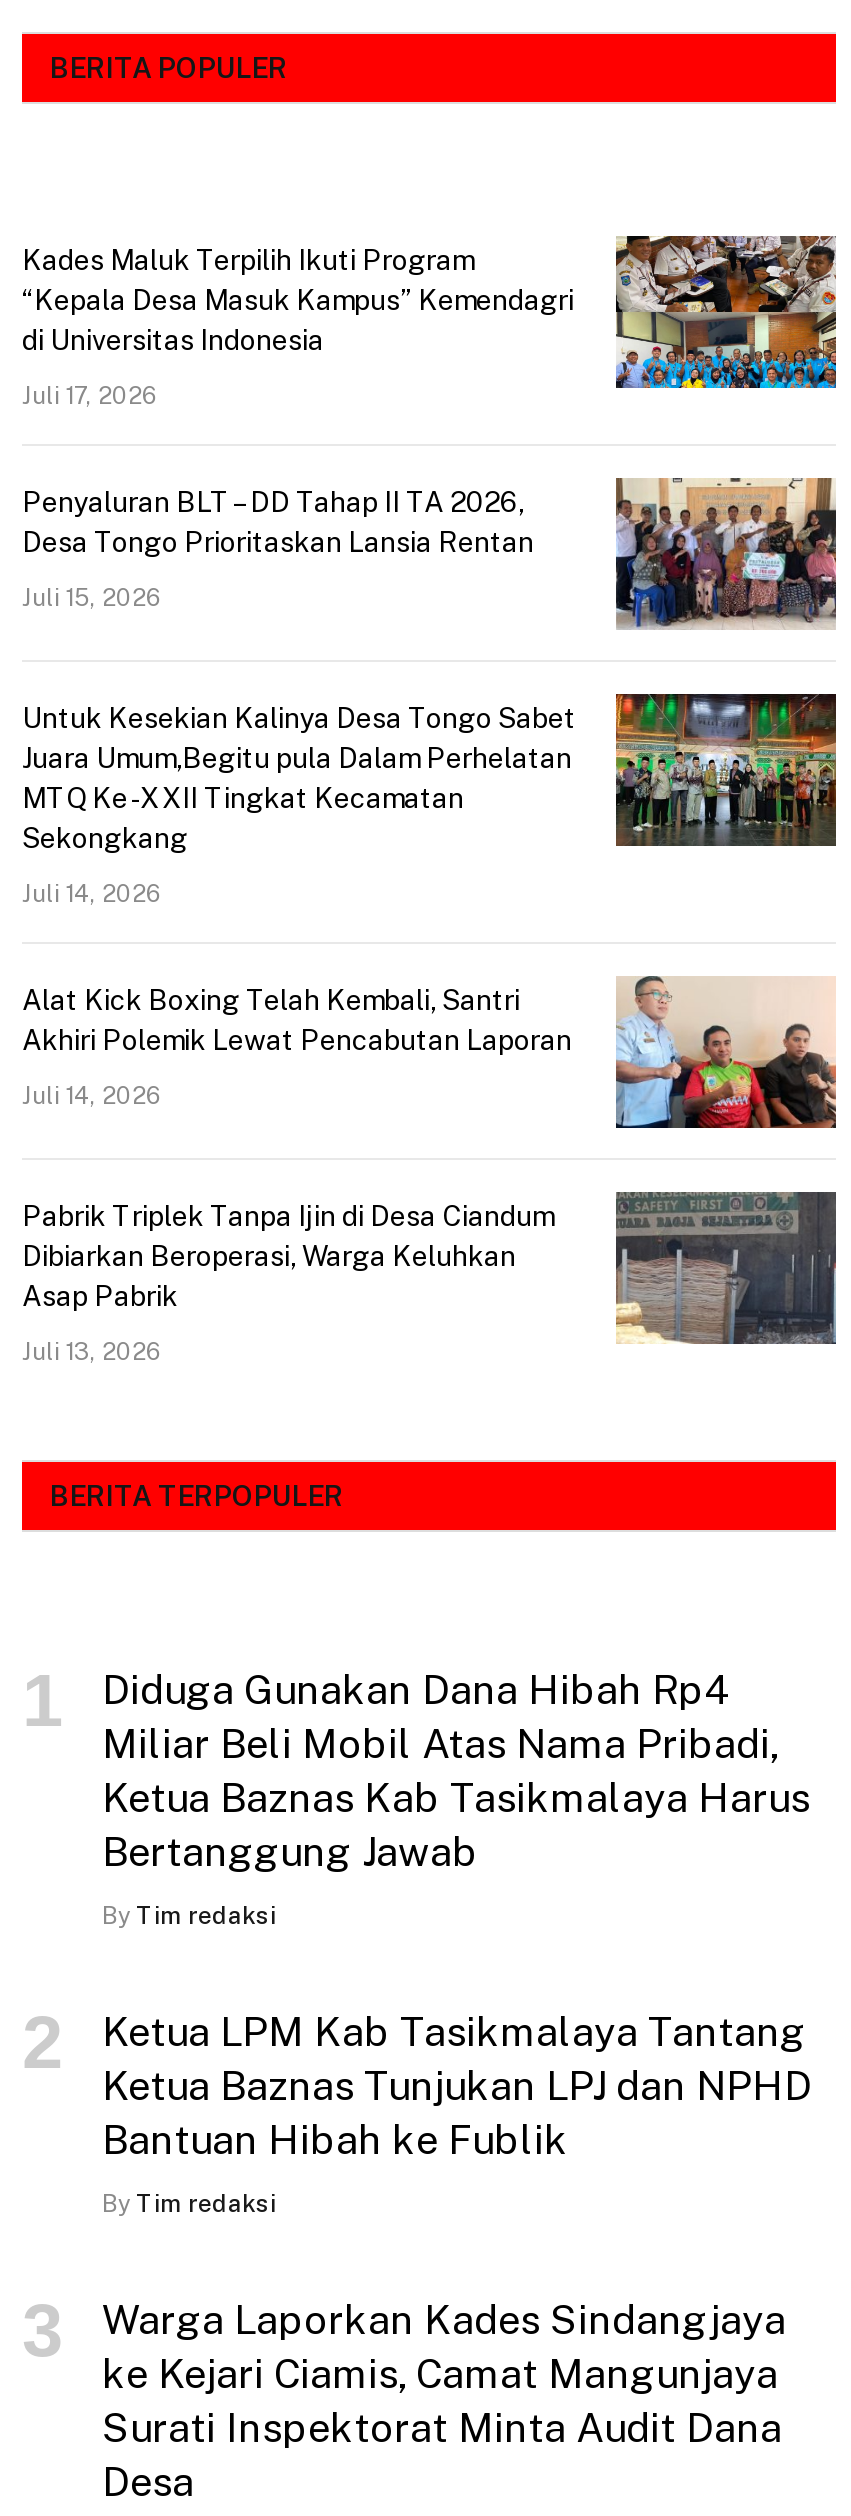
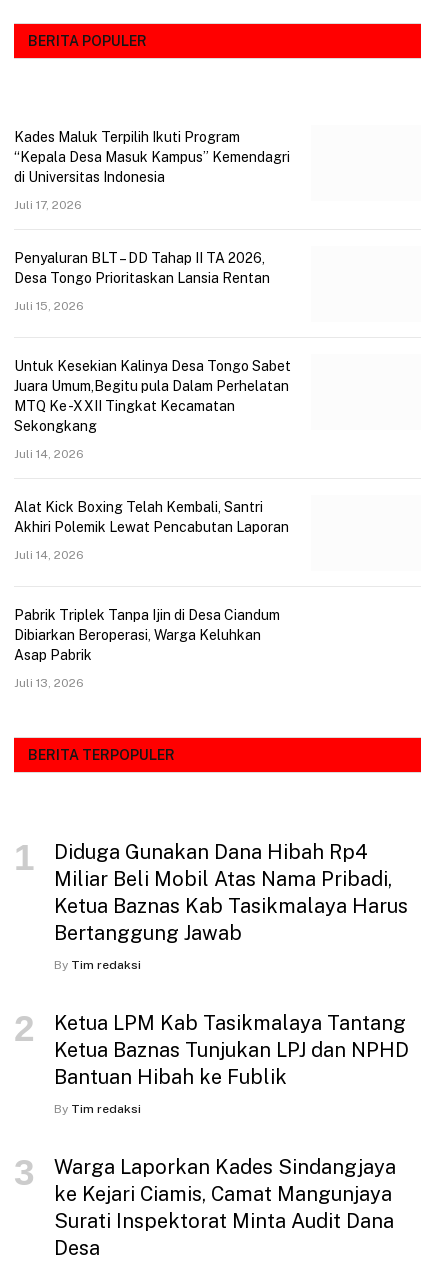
[614,234,838,390] [image] -> none
[614,476,838,630] [image] -> none
[614,692,838,848] [image] -> none
[614,974,838,1130] [image] -> none
[614,1190,838,1346] [image] -> none

